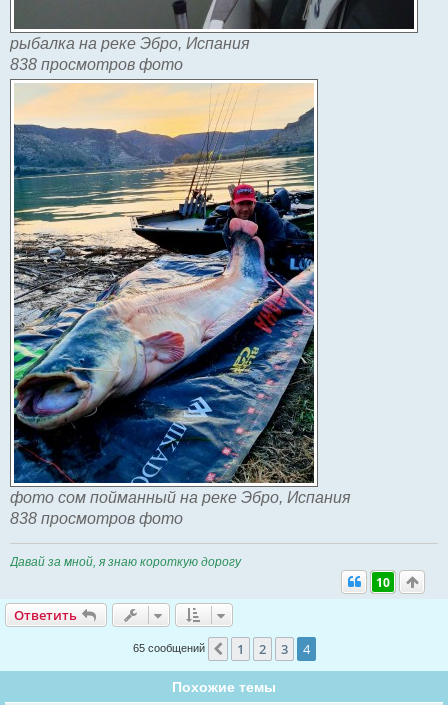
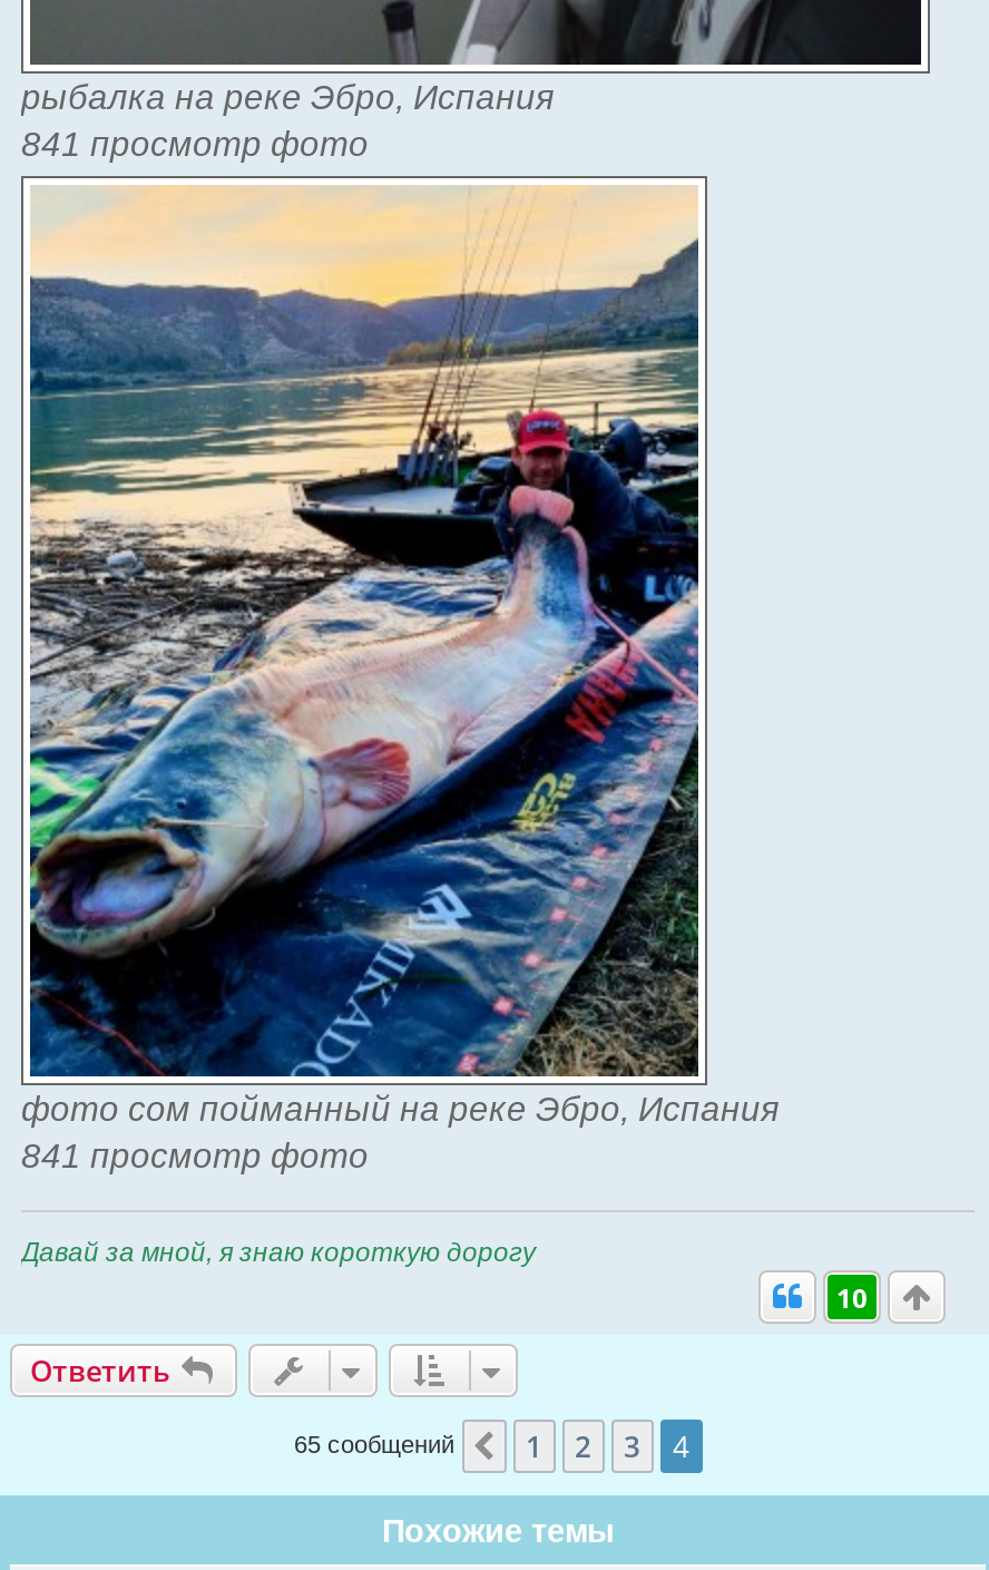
[10,56,183,73] 838 просмотров фото -> [21,124,369,162] 841 просмотр фото
[10,510,183,527] 838 просмотров фото -> [21,1136,369,1174] 841 просмотр фото

